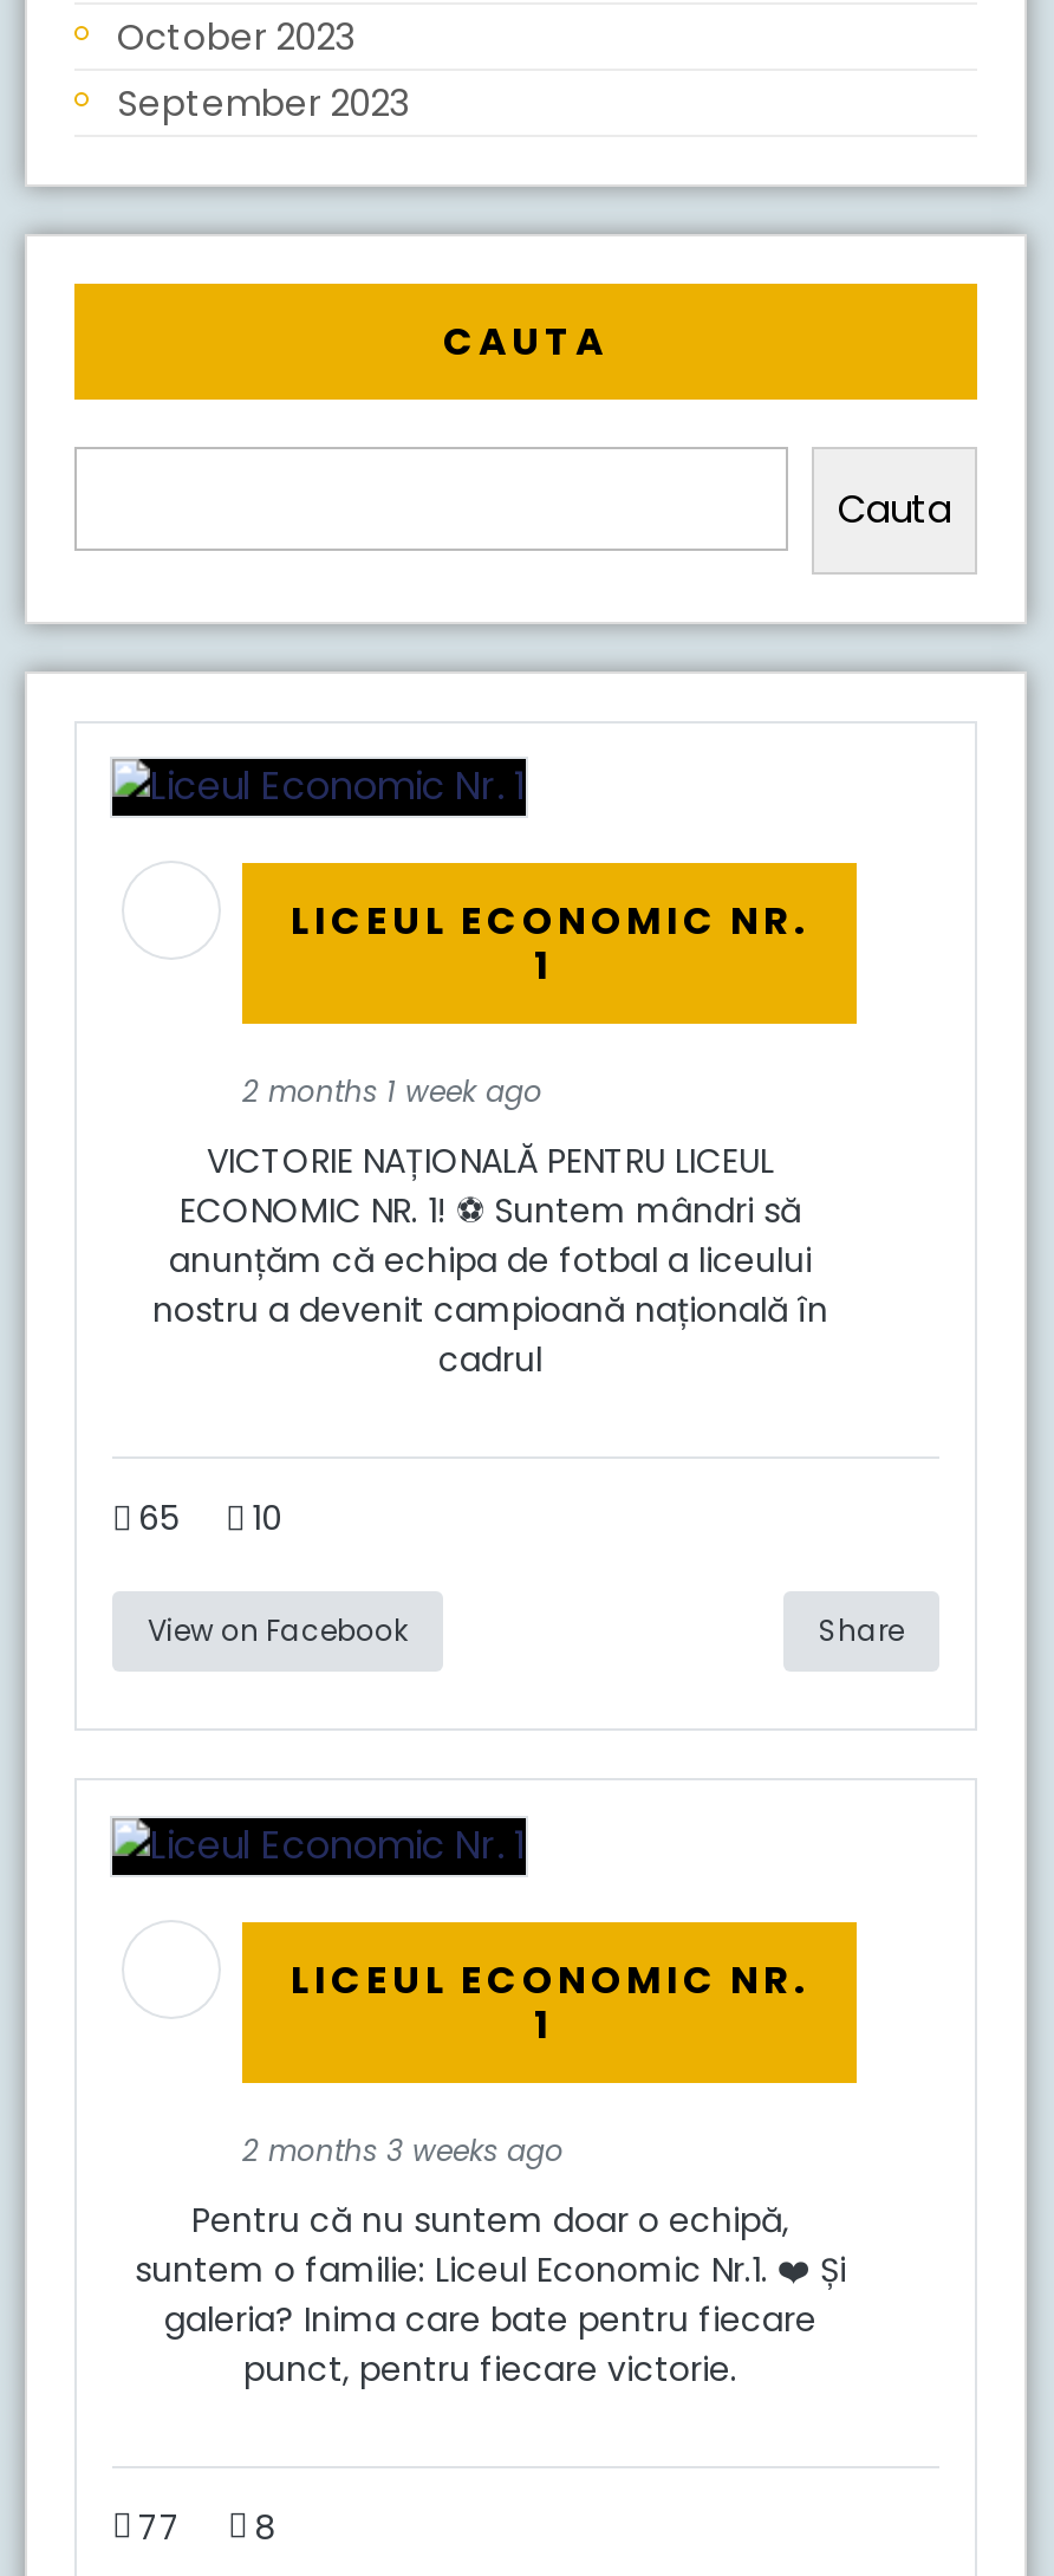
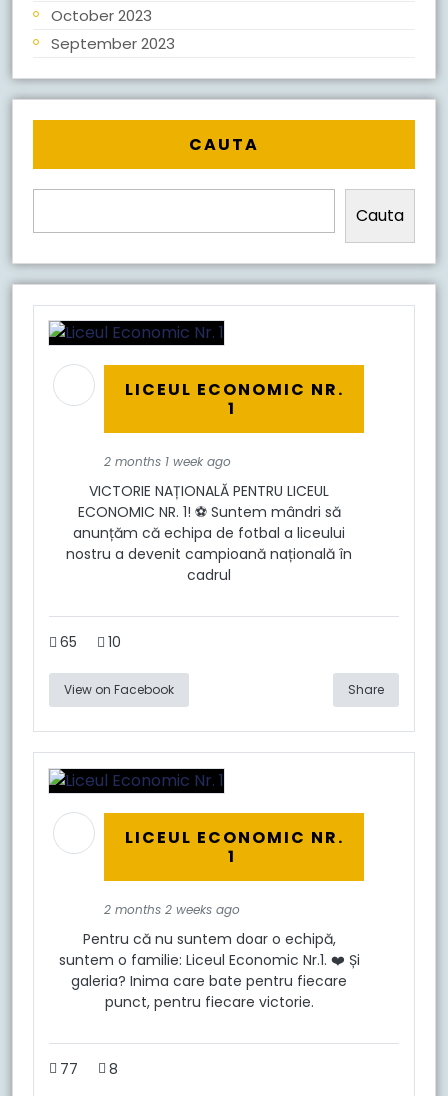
[242,2130,564,2171] 2 months 3 weeks ago -> [104,901,240,918] 2 months 2 weeks ago

